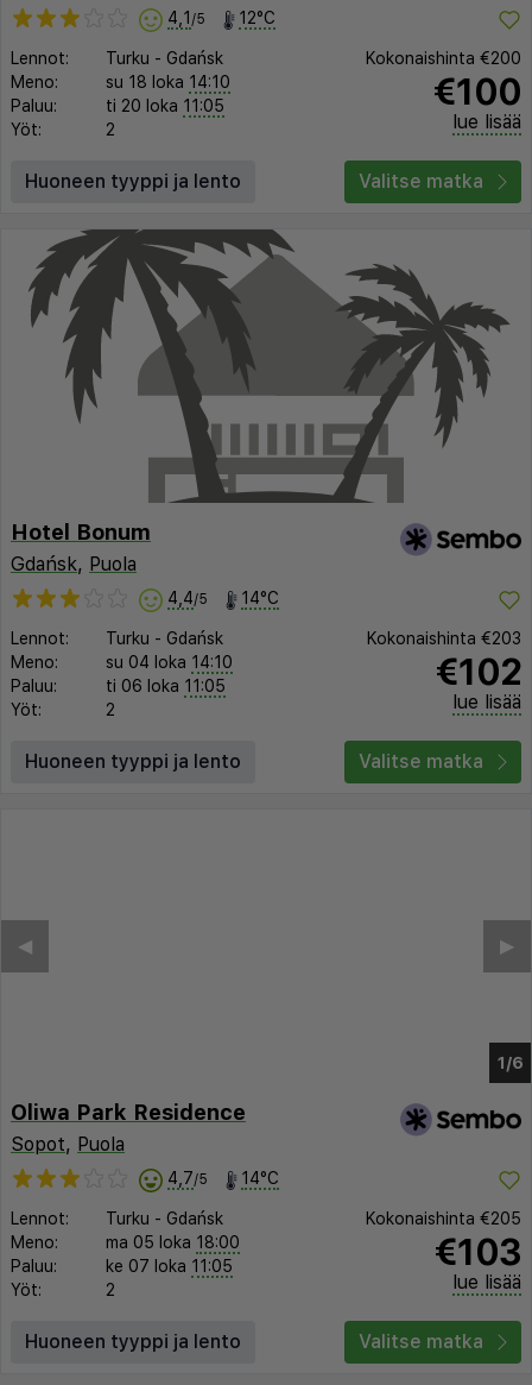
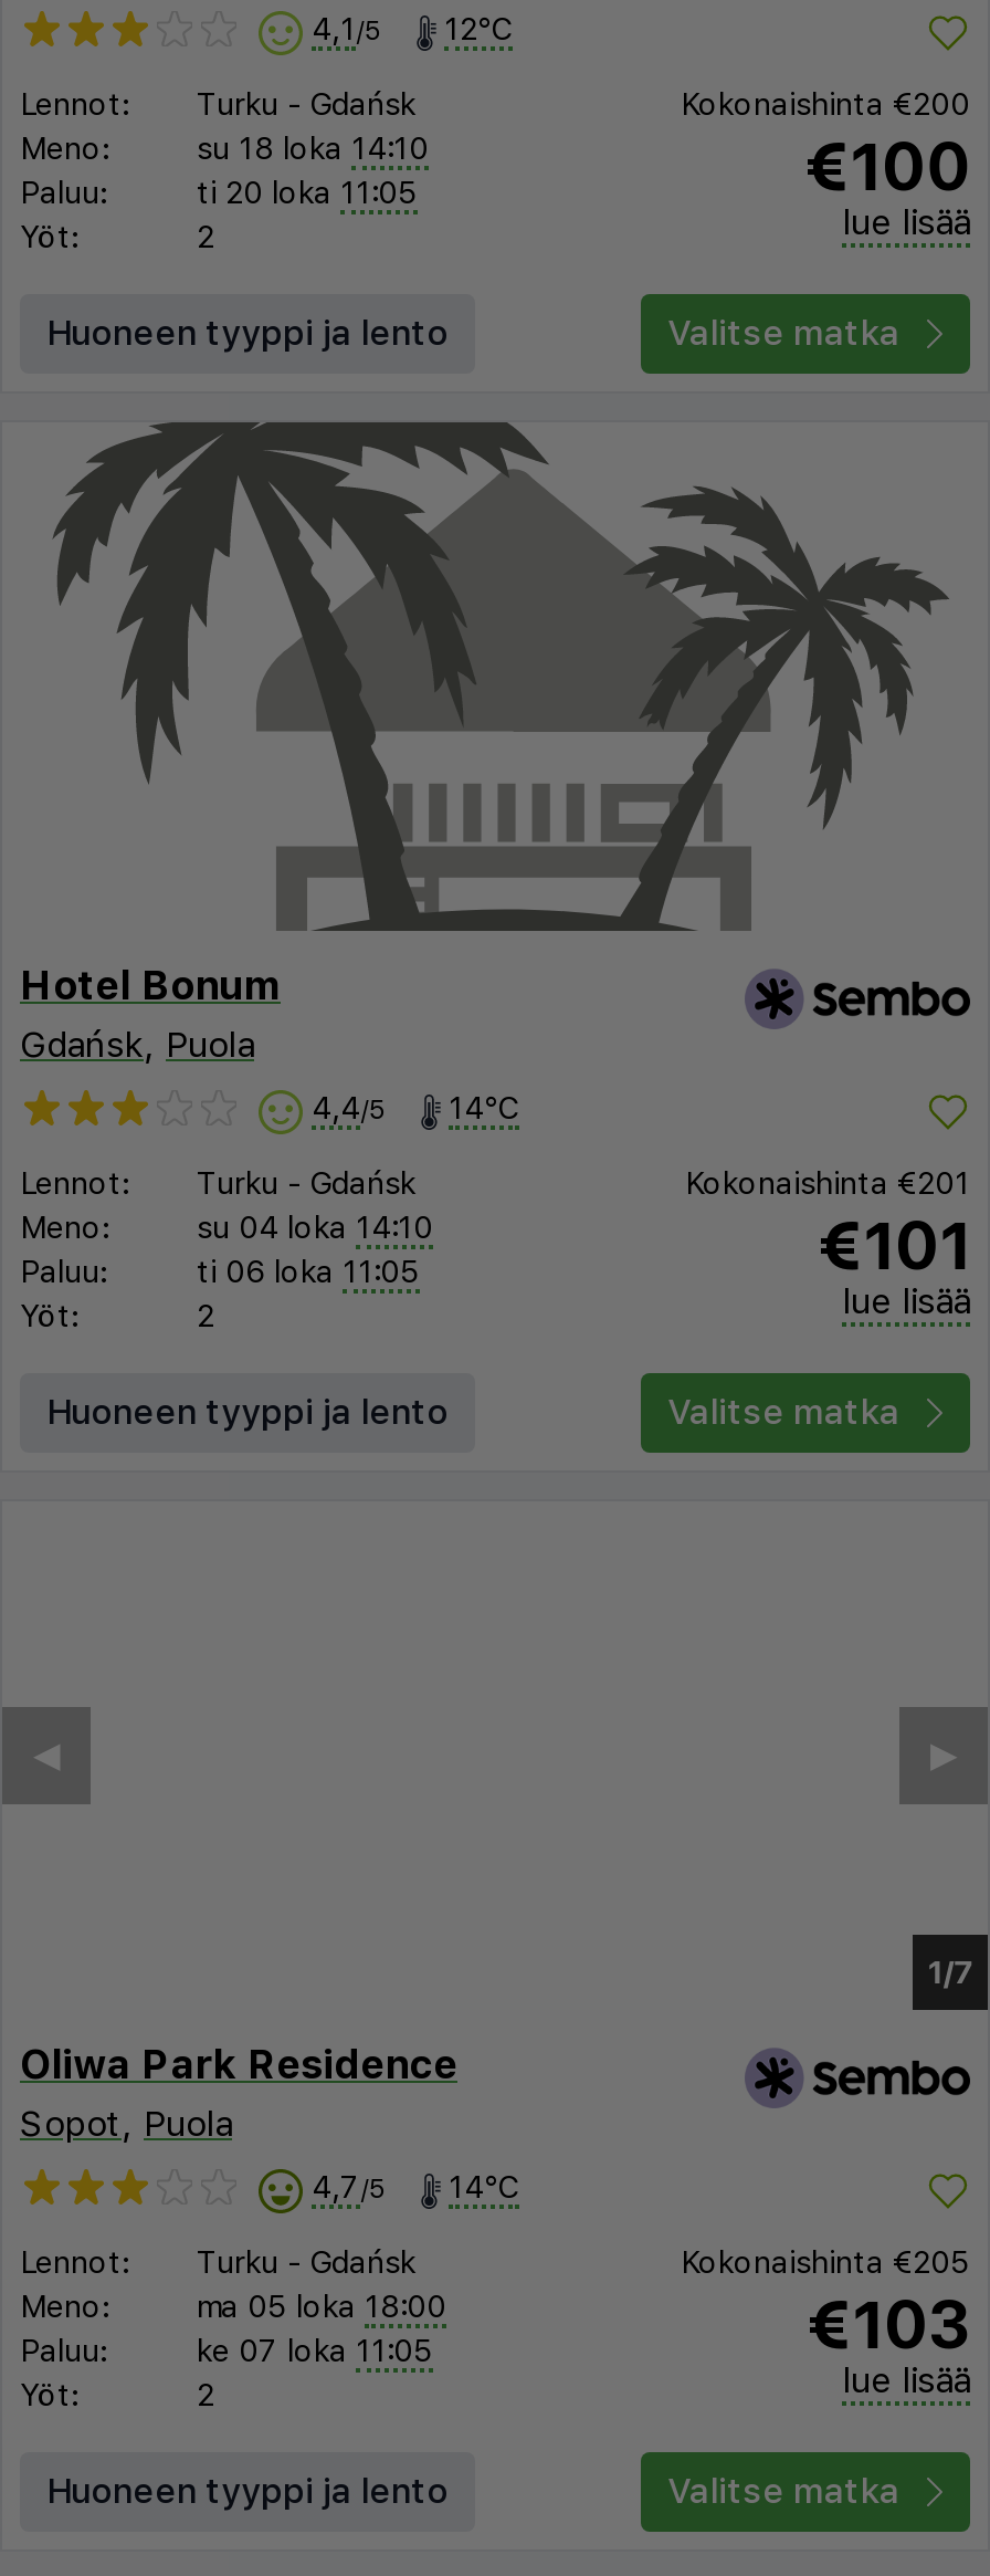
[367,628,521,647] Kokonaishinta €203 -> [685,1164,970,1200] Kokonaishinta €201
[435,650,521,693] €102 -> [818,1204,970,1284] €101

